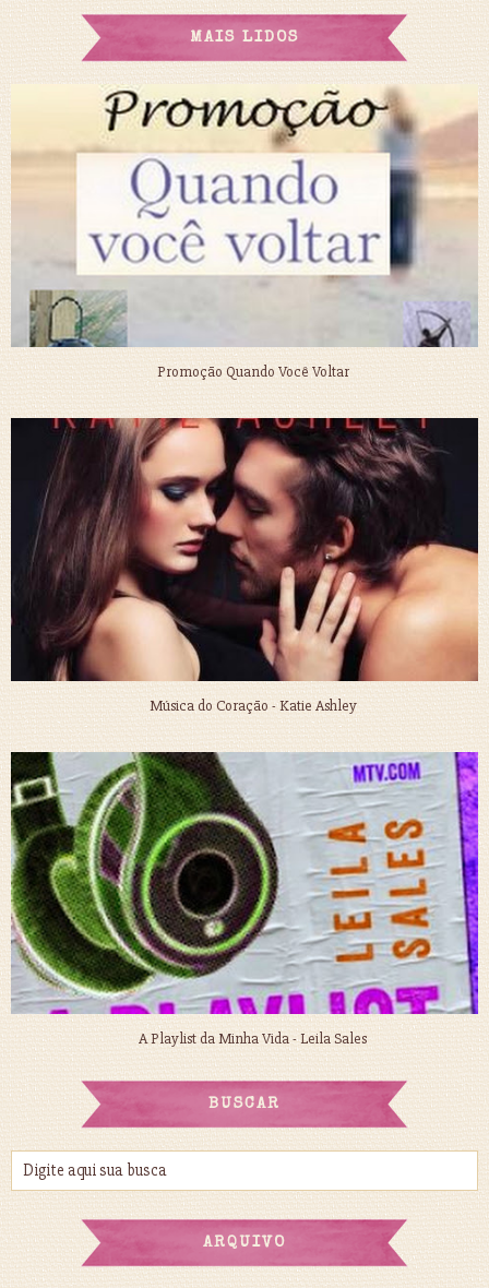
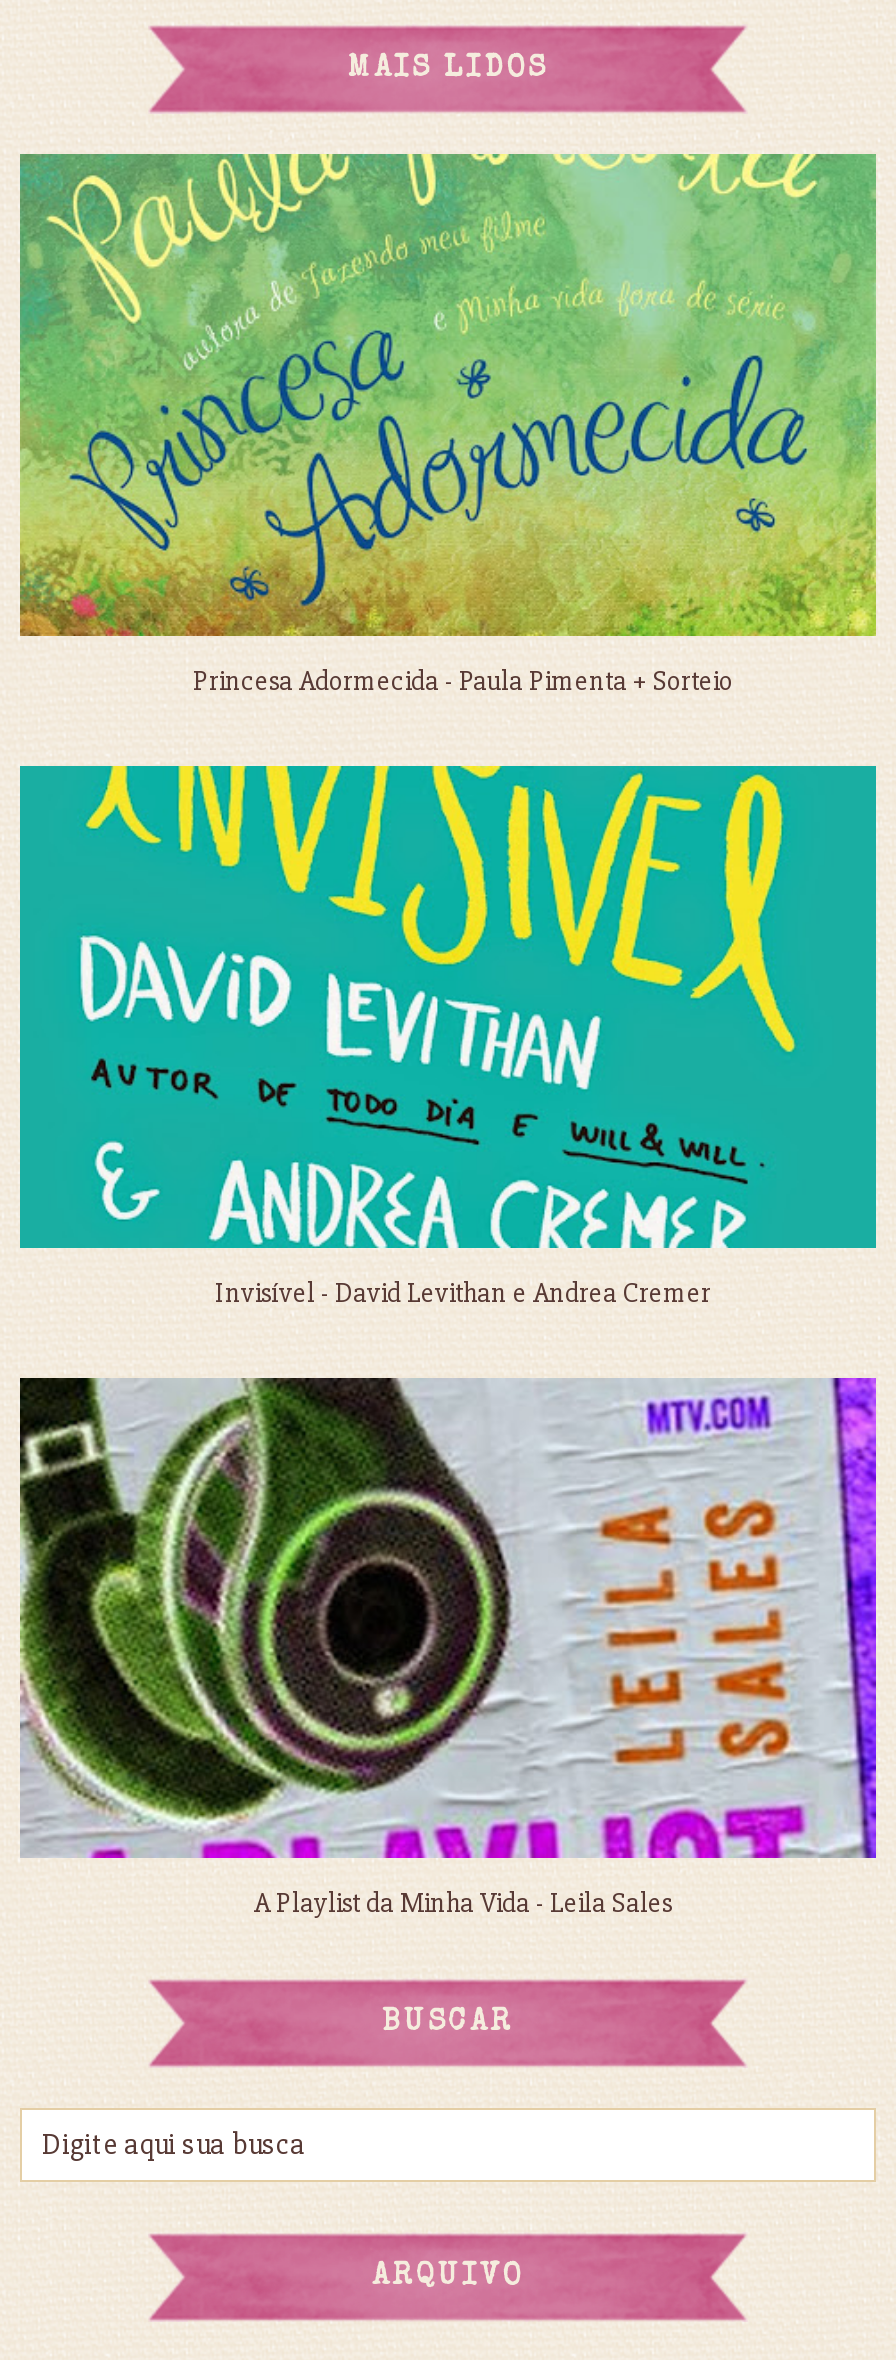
[11,84,478,381] [image] | Promoção Quando Você Voltar -> [18,152,878,698] [image] | Princesa Adormecida - Paula Pimenta + Sorteio
[10,417,479,715] [image] | Música do Coração - Katie Ashley -> [18,764,878,1309] [image] | Invisível - David Levithan e Andrea Cremer

